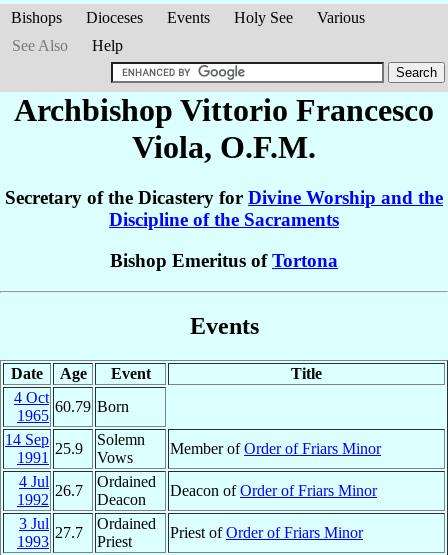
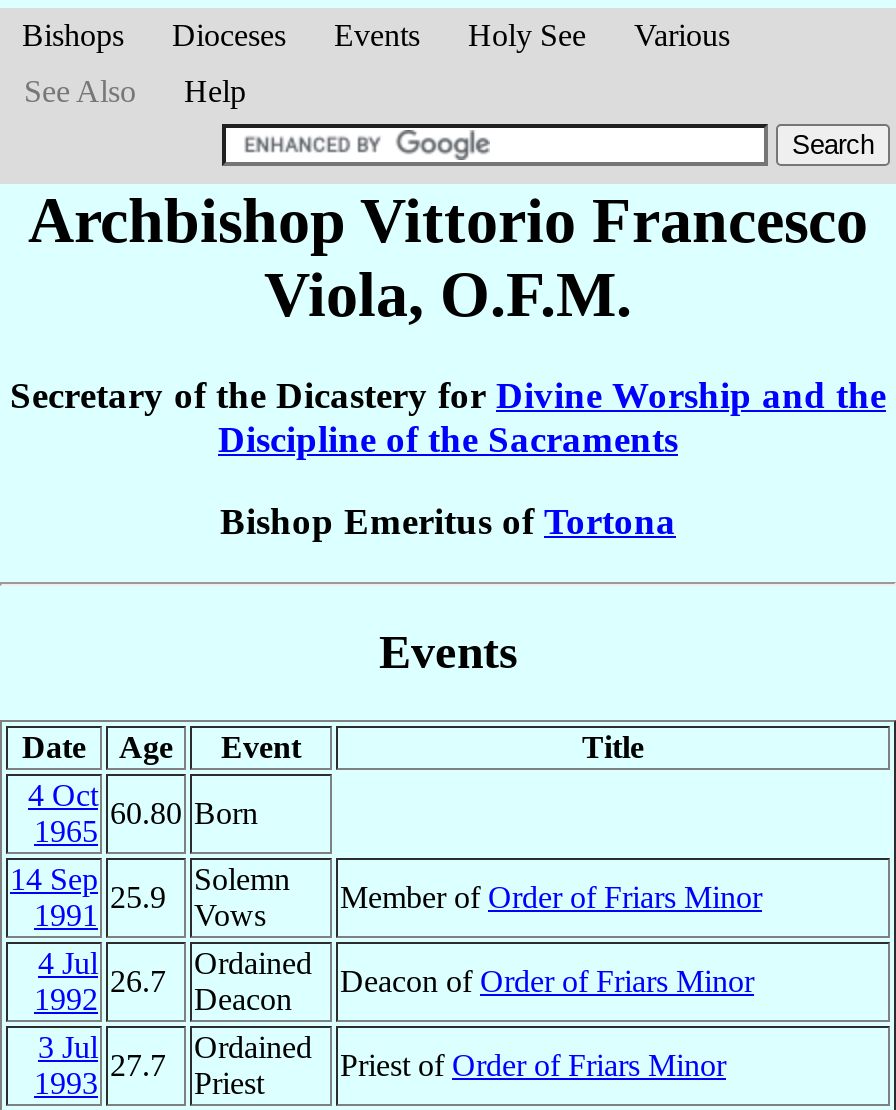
[55,398,129,415] 60.79 Born -> [110,795,258,829] 60.80 Born

